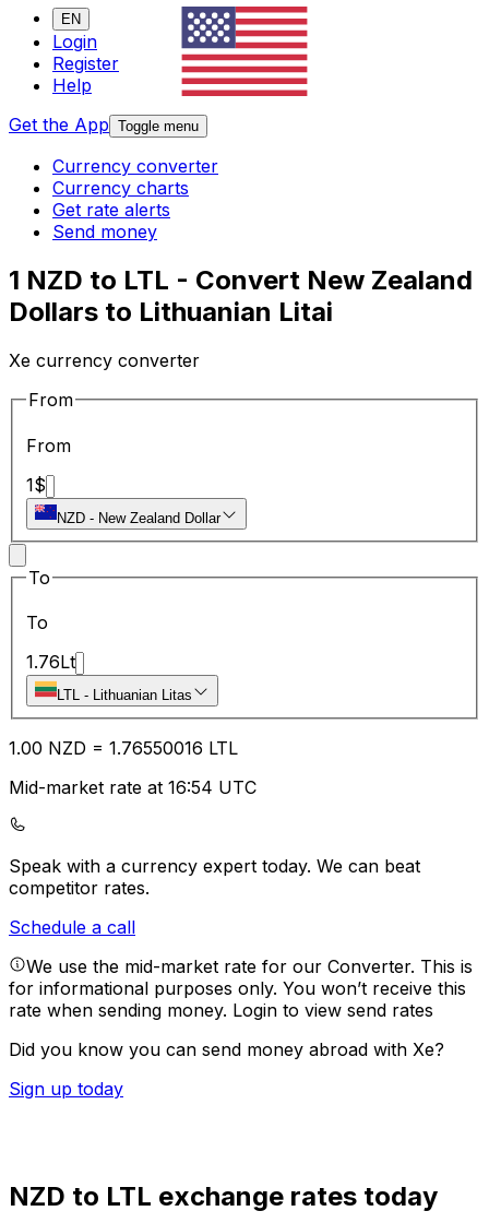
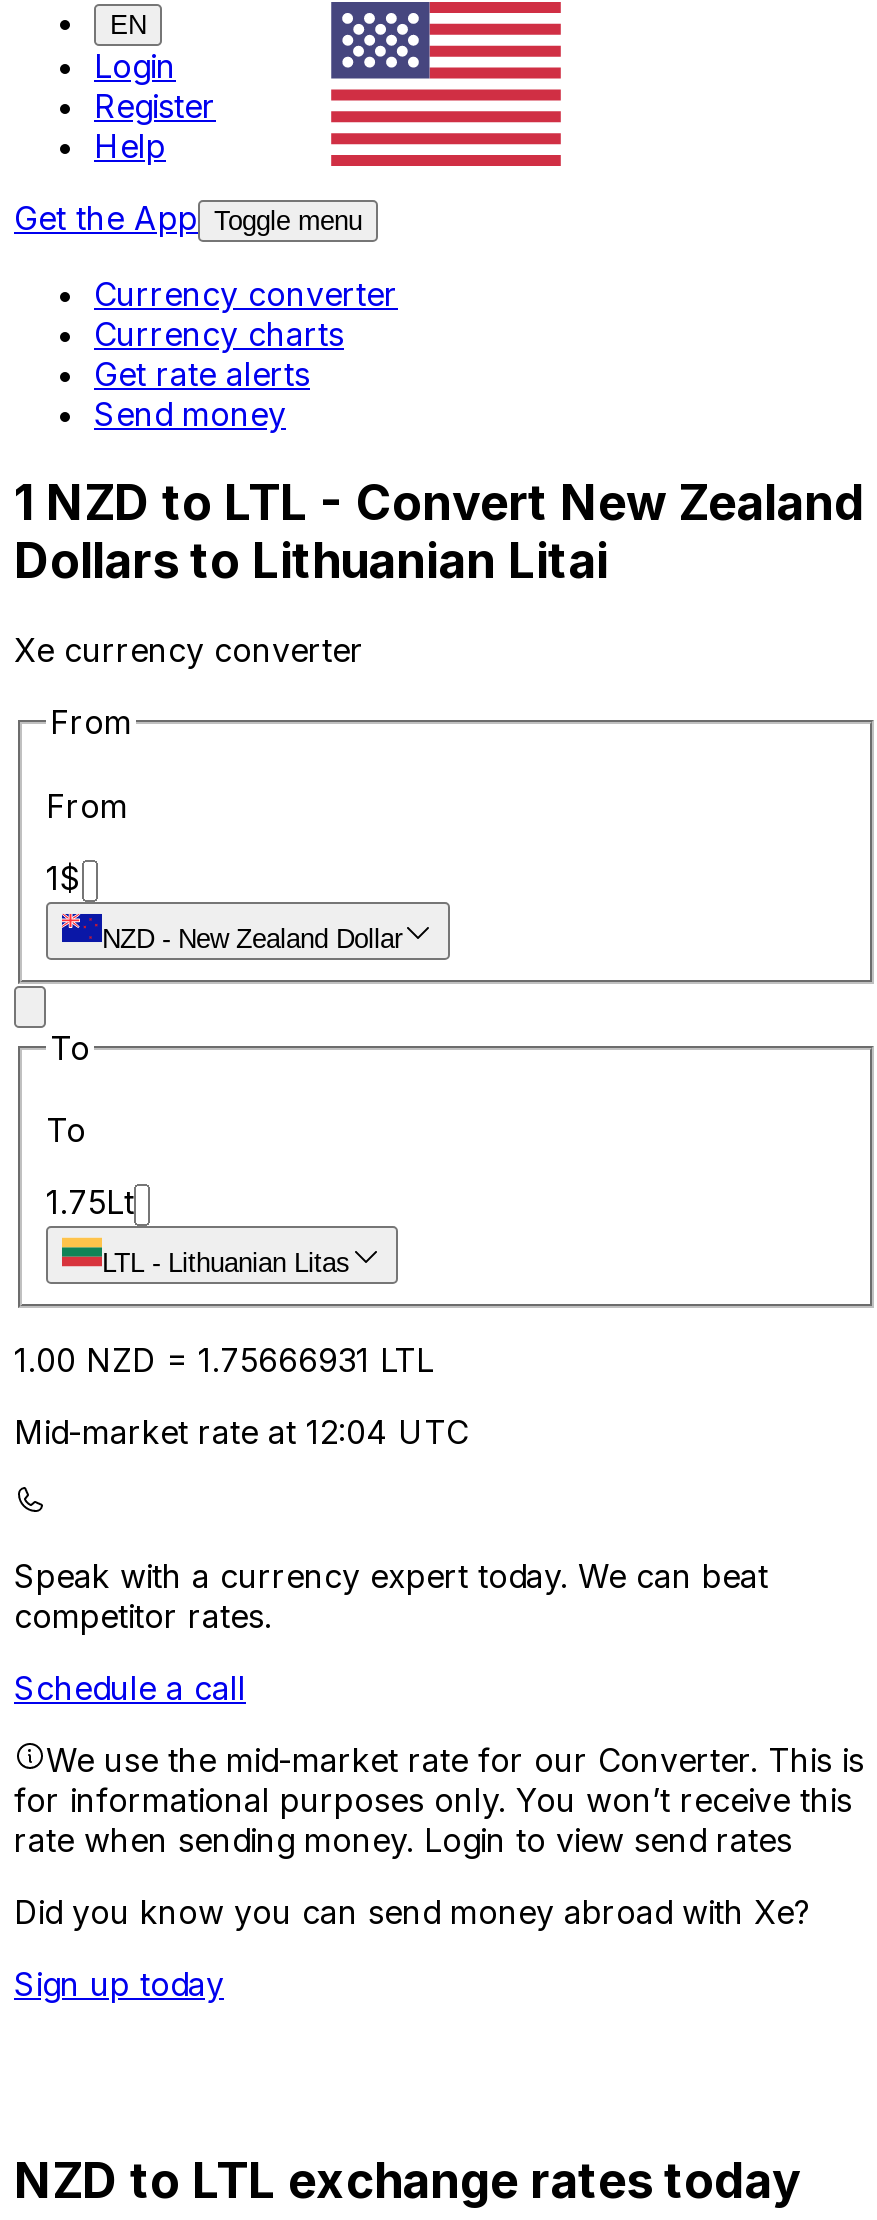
[26,651,75,673] 1.76Lt -> [46,1183,134,1223] 1.75Lt
[9,738,238,759] 1.00 NZD = 1.76550016 LTL -> [14,1341,434,1381] 1.00 NZD = 1.75666931 LTL
[9,777,257,799] Mid-market rate at 16:54 UTC -> [14,1413,468,1453] Mid-market rate at 12:04 UTC

